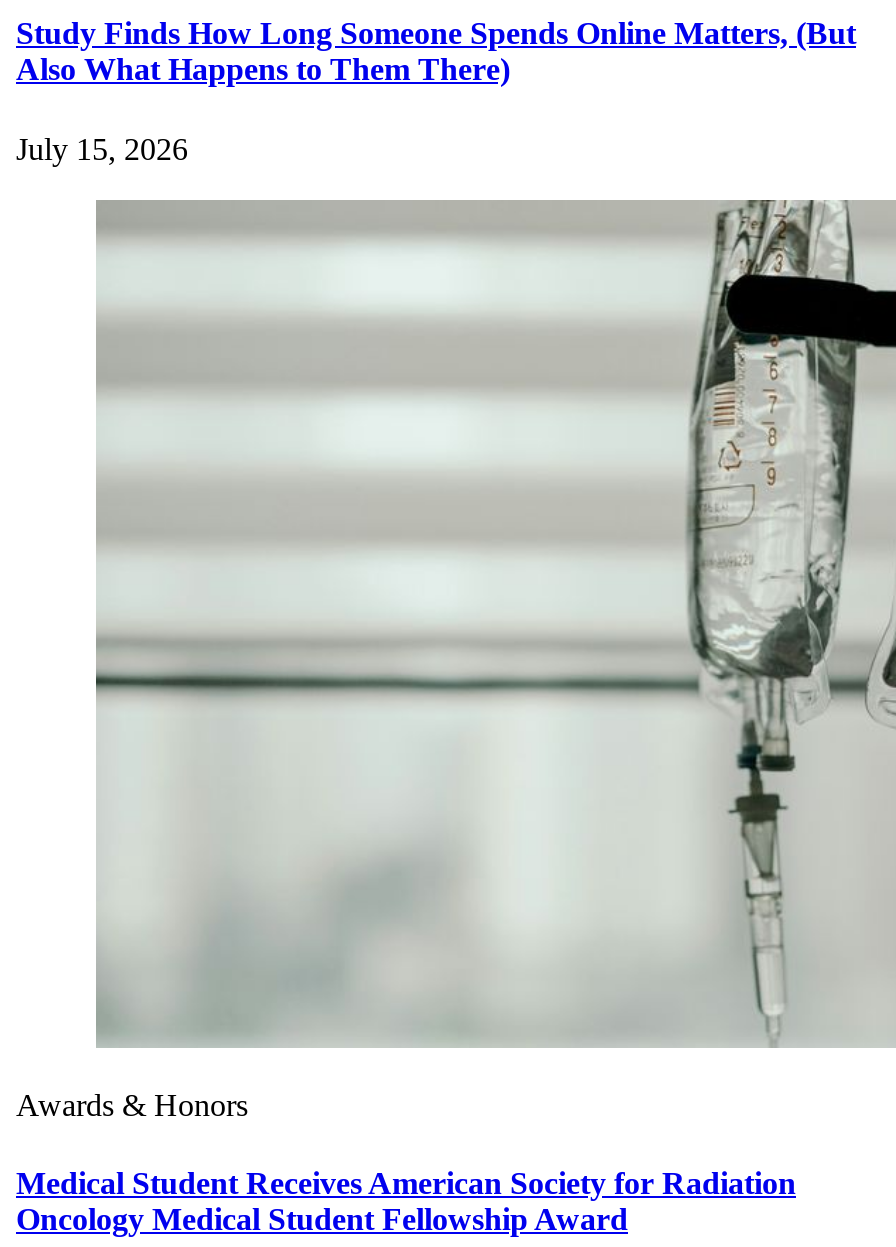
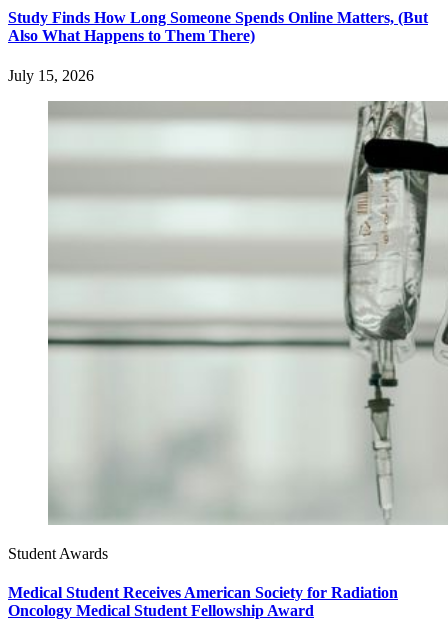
[16,1087,248,1121] Awards & Honors -> [8,545,108,562] Student Awards

